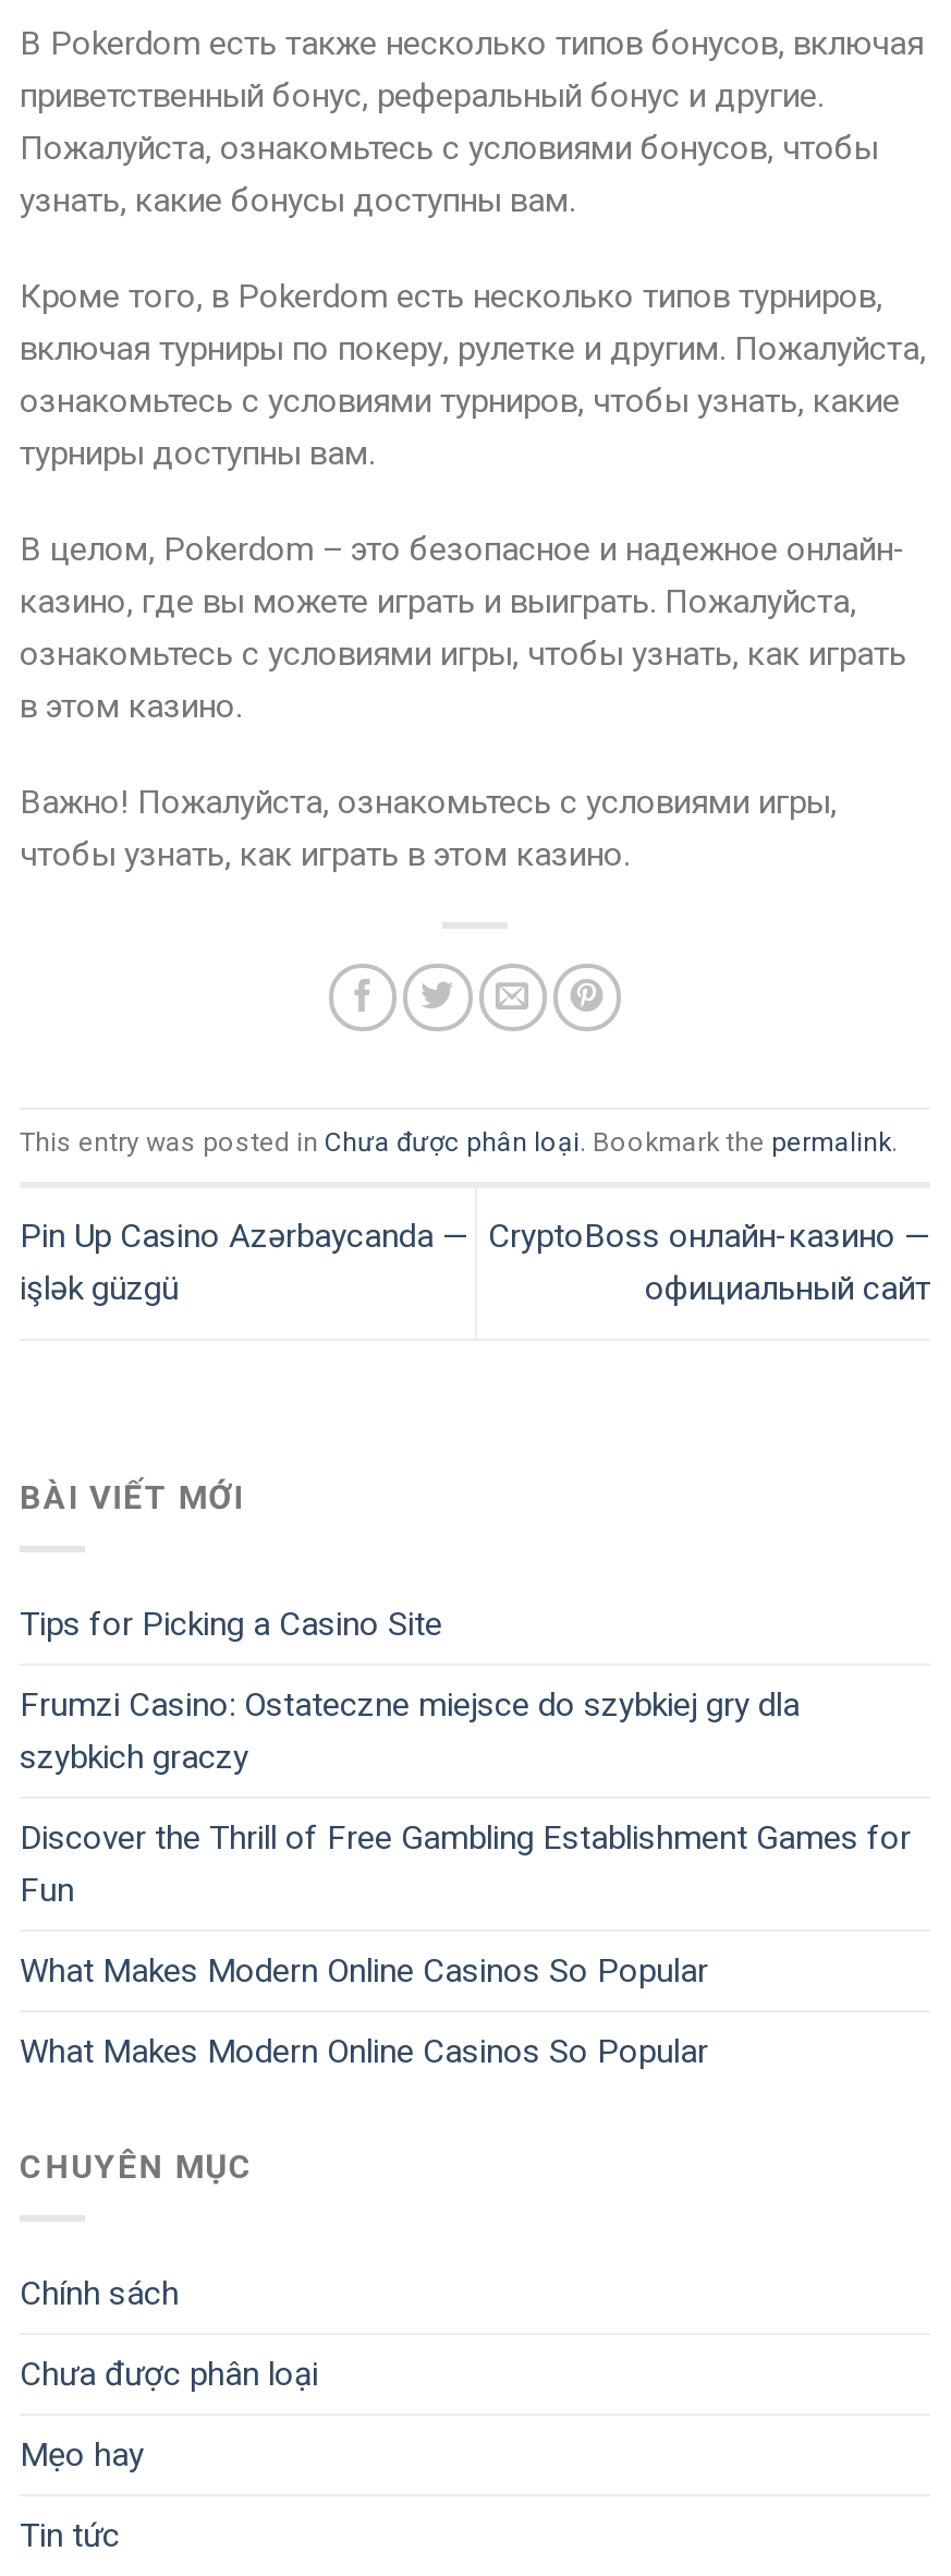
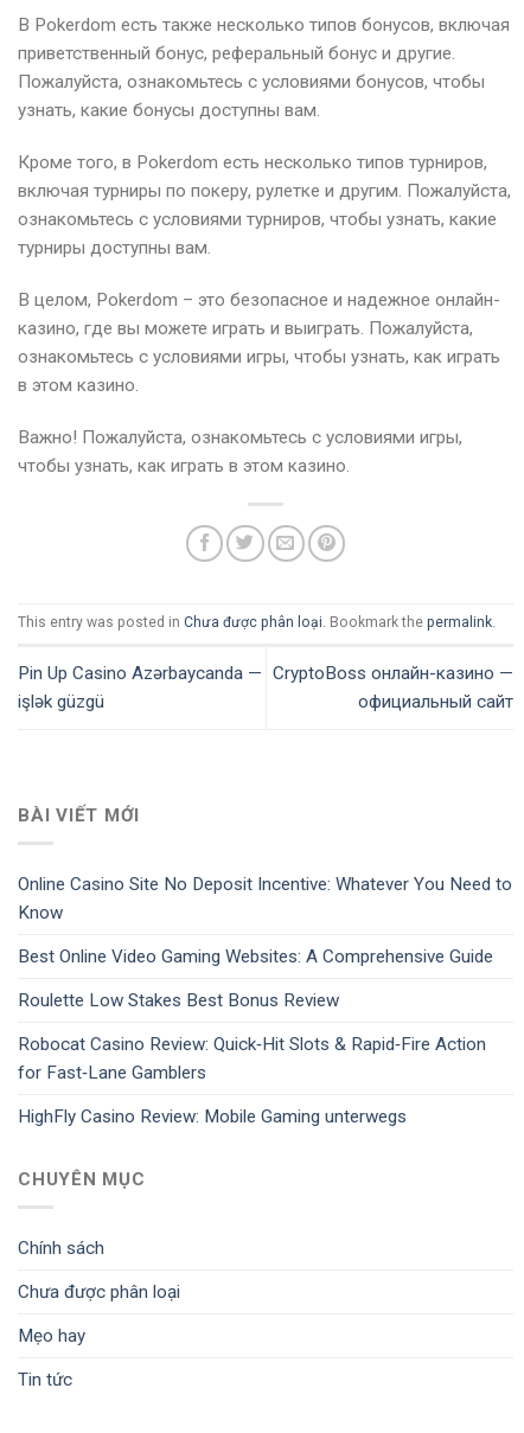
[20,1605,442,1644] Tips for Picking a Casino Site -> [18,874,512,924] Online Casino Site No Deposit Incentive: Whatever You Need to | Know
[20,1686,800,1777] Frumzi Casino: Ostateczne miejsce do szybkiej gry dla | szybkich graczy -> [18,946,493,967] Best Online Video Gaming Websites: A Comprehensive Guide
[20,1819,911,1910] Discover the Thrill of Free Gambling Establishment Games for | Fun -> [18,990,339,1011] Roulette Low Stakes Best Bonus Review
[20,1952,708,1991] What Makes Modern Online Casinos So Popular -> [18,1034,486,1084] Robocat Casino Review: Quick‑Hit Slots & Rapid‑Fire Action | for Fast‑Lane Gamblers
[20,2032,708,2072] What Makes Modern Online Casinos So Popular -> [18,1106,407,1127] HighFly Casino Review: Mobile Gaming unterwegs

